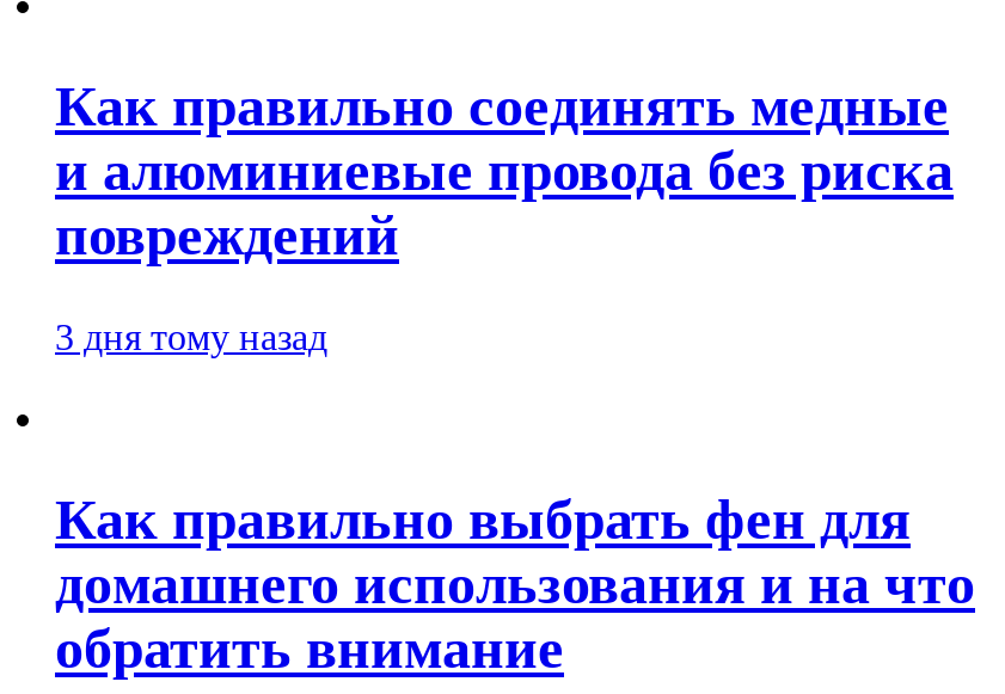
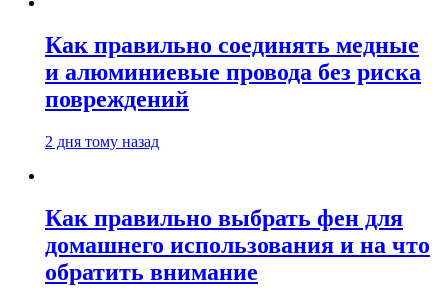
[55,317,327,357] 3 дня тому назад -> [45,133,159,150] 2 дня тому назад

